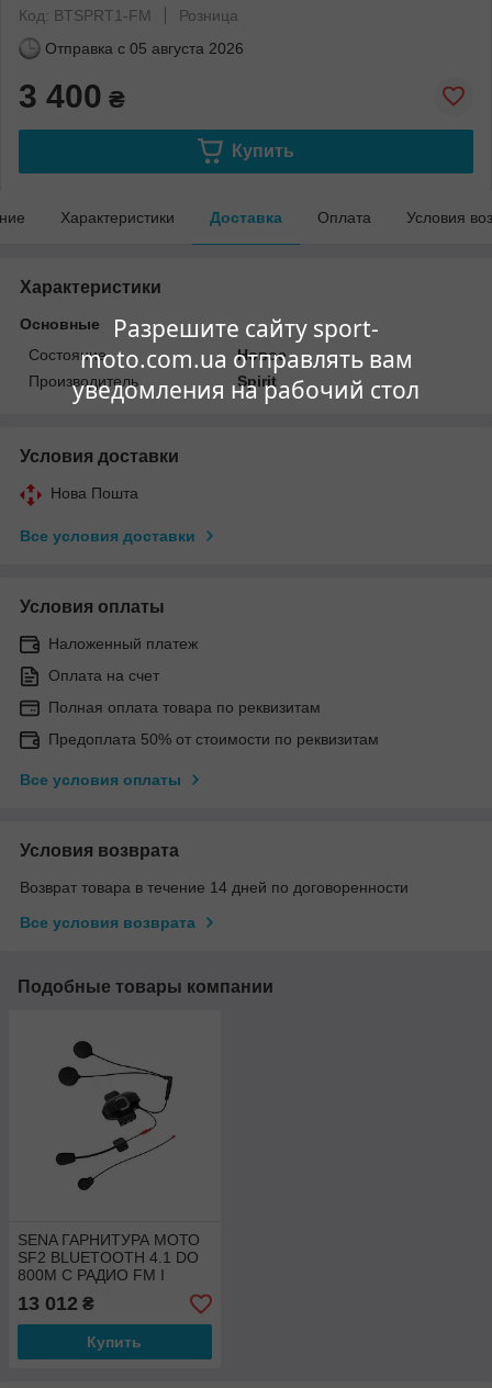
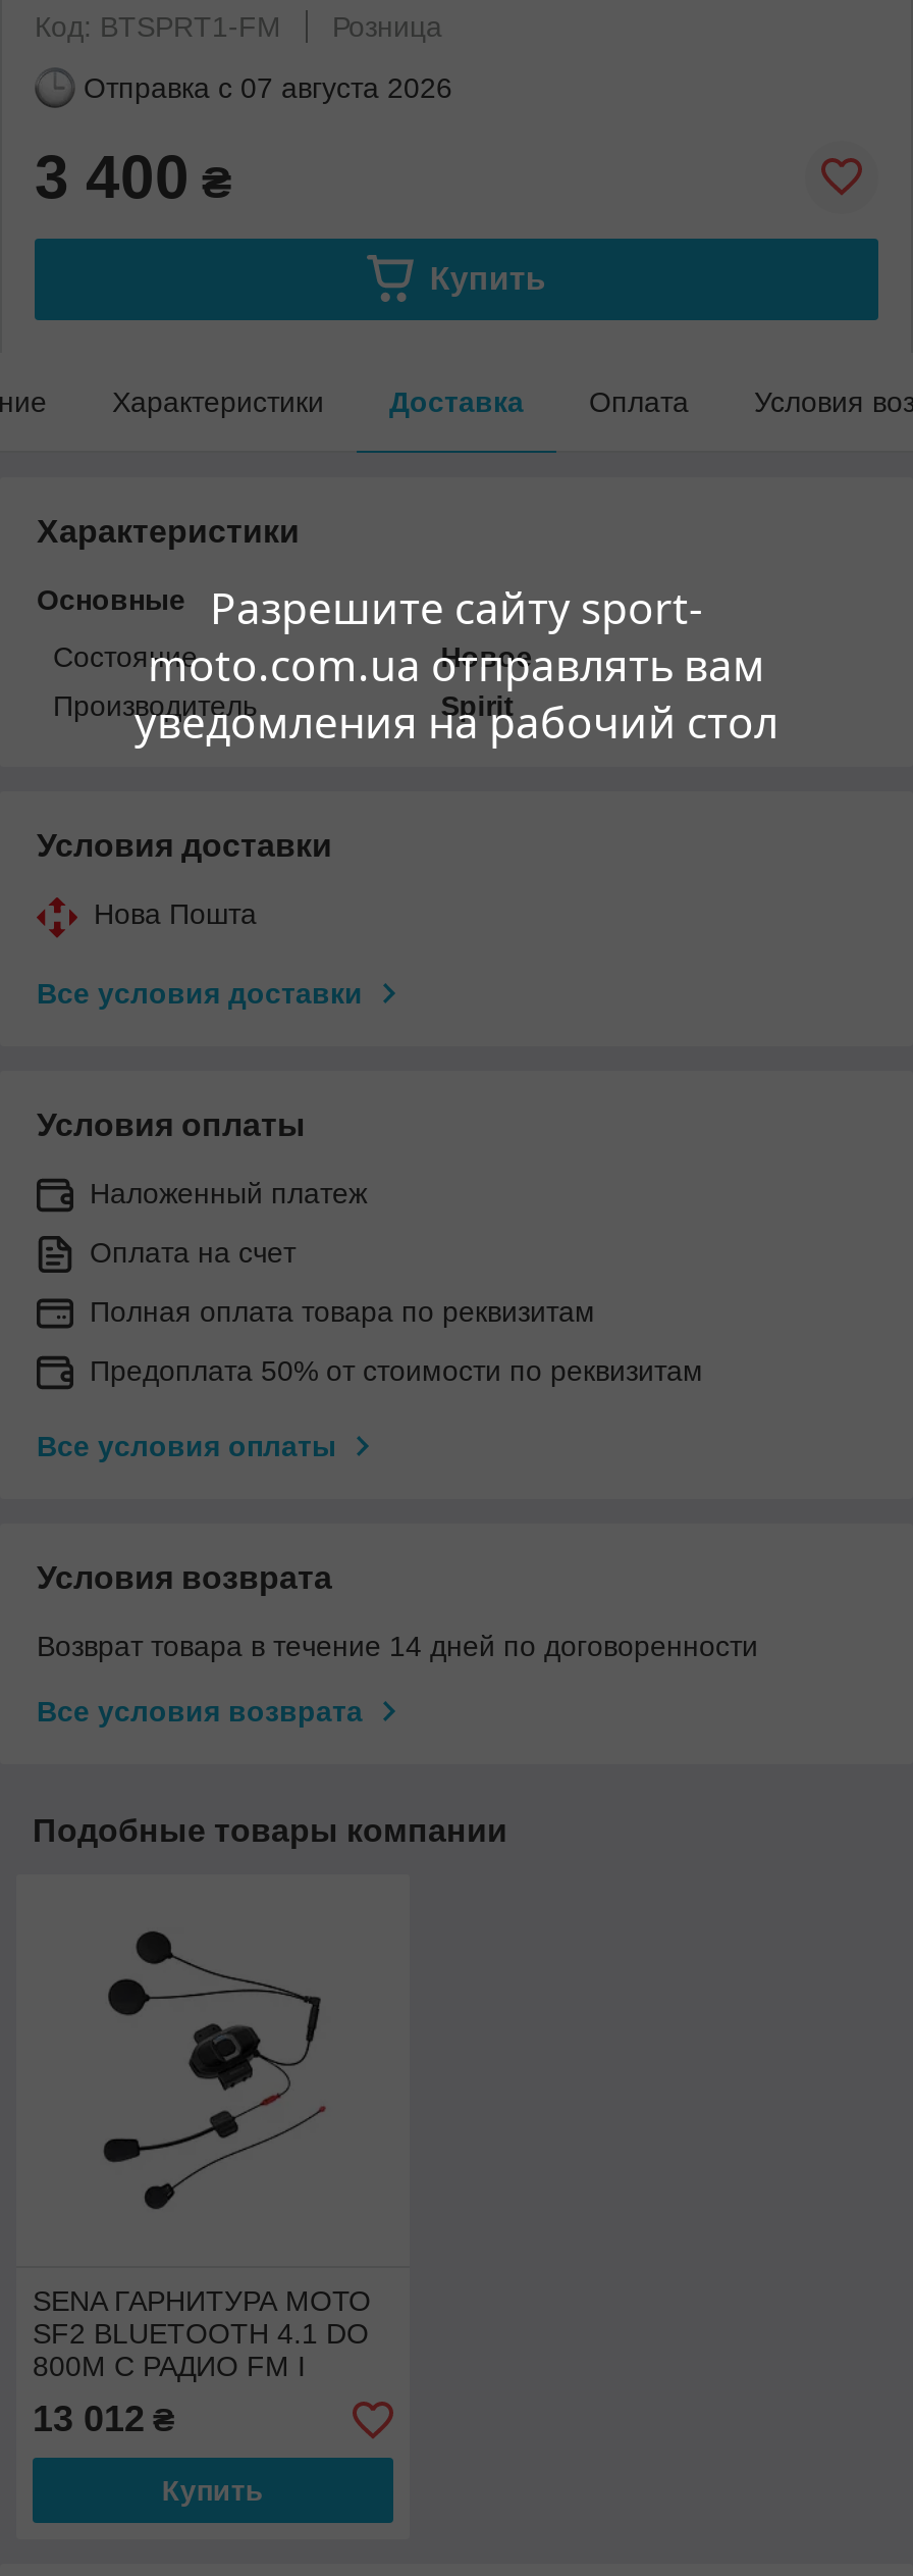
[45,39,244,57] Отправка с 05 августа 2026 -> [84,71,452,104] Отправка с 07 августа 2026

